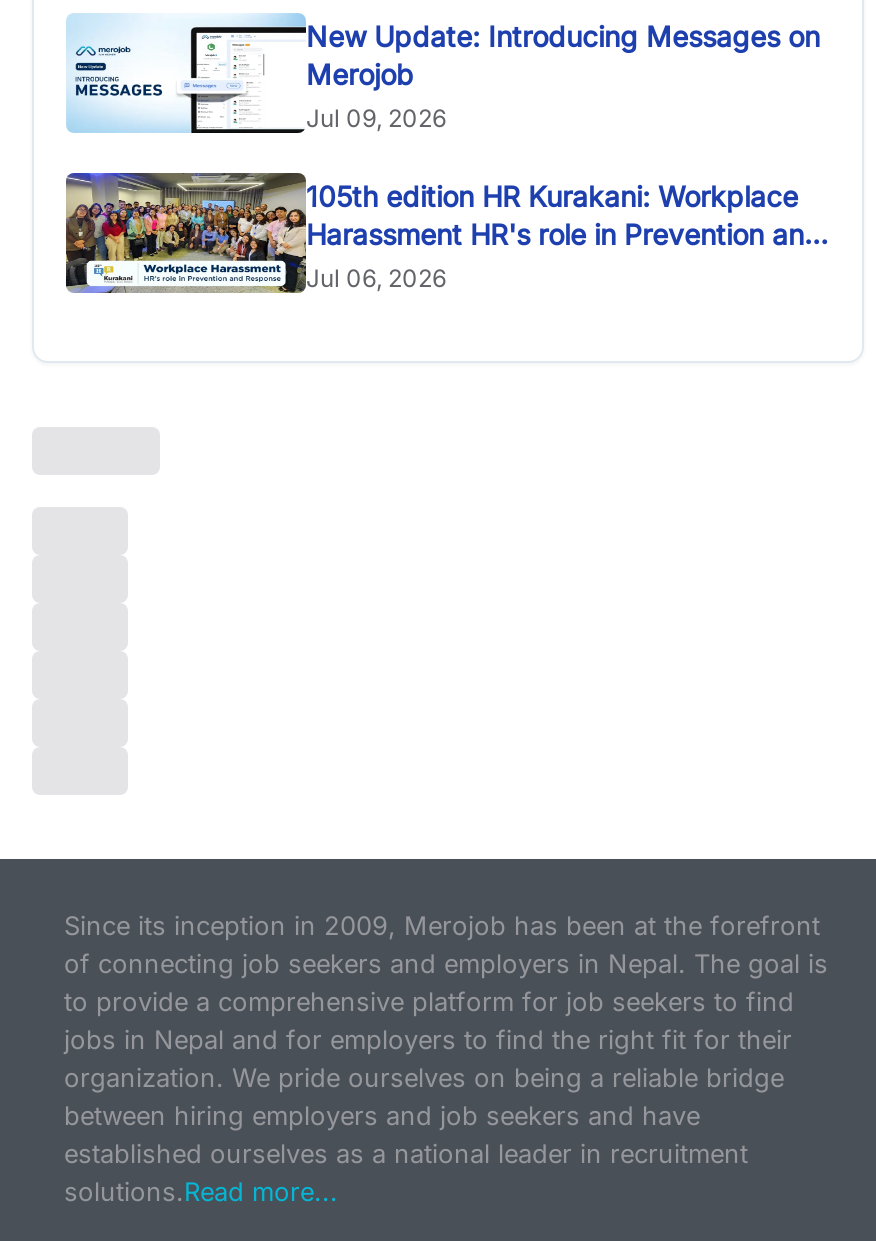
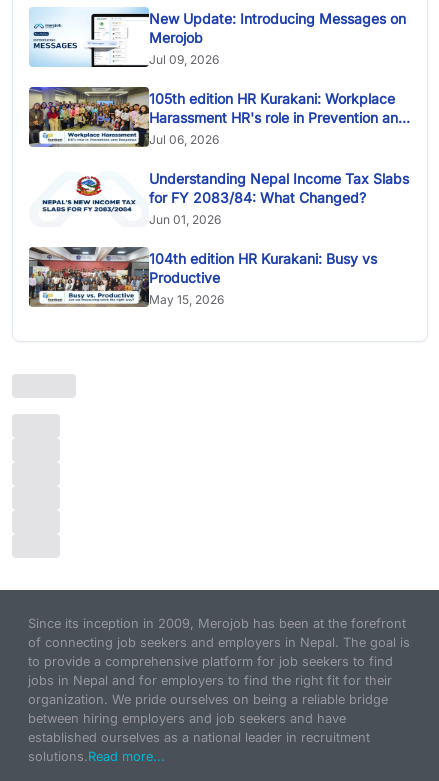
none -> [28,246,135,307] [image]
none -> [30,169,409,306] [image] | Understanding Nepal Income Tax Slabs | for FY 2083/84: What Changed? | Jun 01, 2026 | 104th edition HR Kurakani: Busy vs | Productive | May 15, 2026

